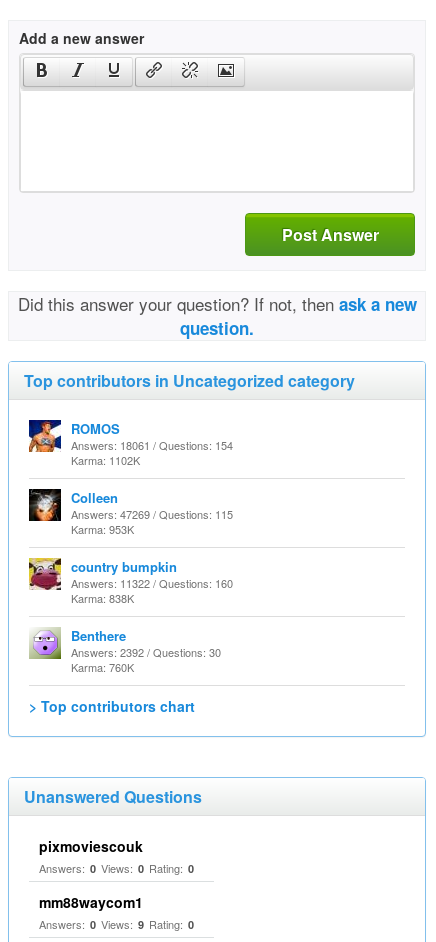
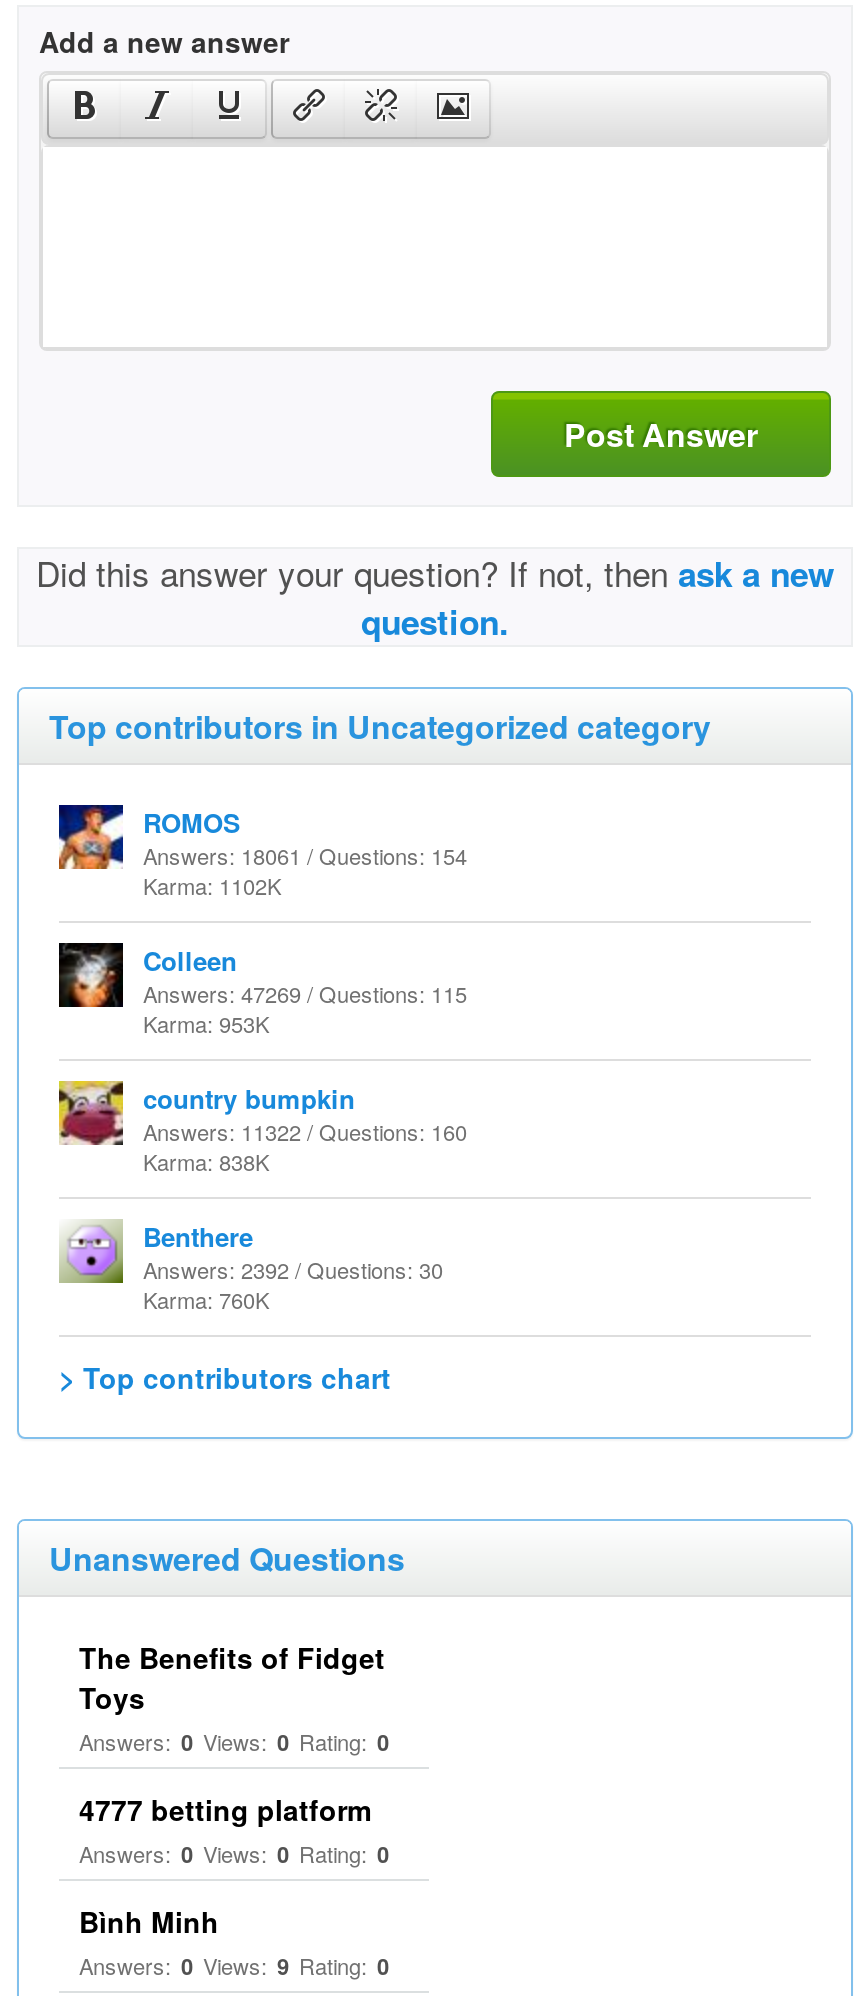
[39,836,143,856] pixmoviescouk -> [79,1637,385,1717] The Benefits of Fidget | Toys
[39,892,143,912] mm88waycom1 -> [79,1789,389,1941] 4777 betting platform | Answers: 0 Views: 0 Rating: 0 | Bình Minh

